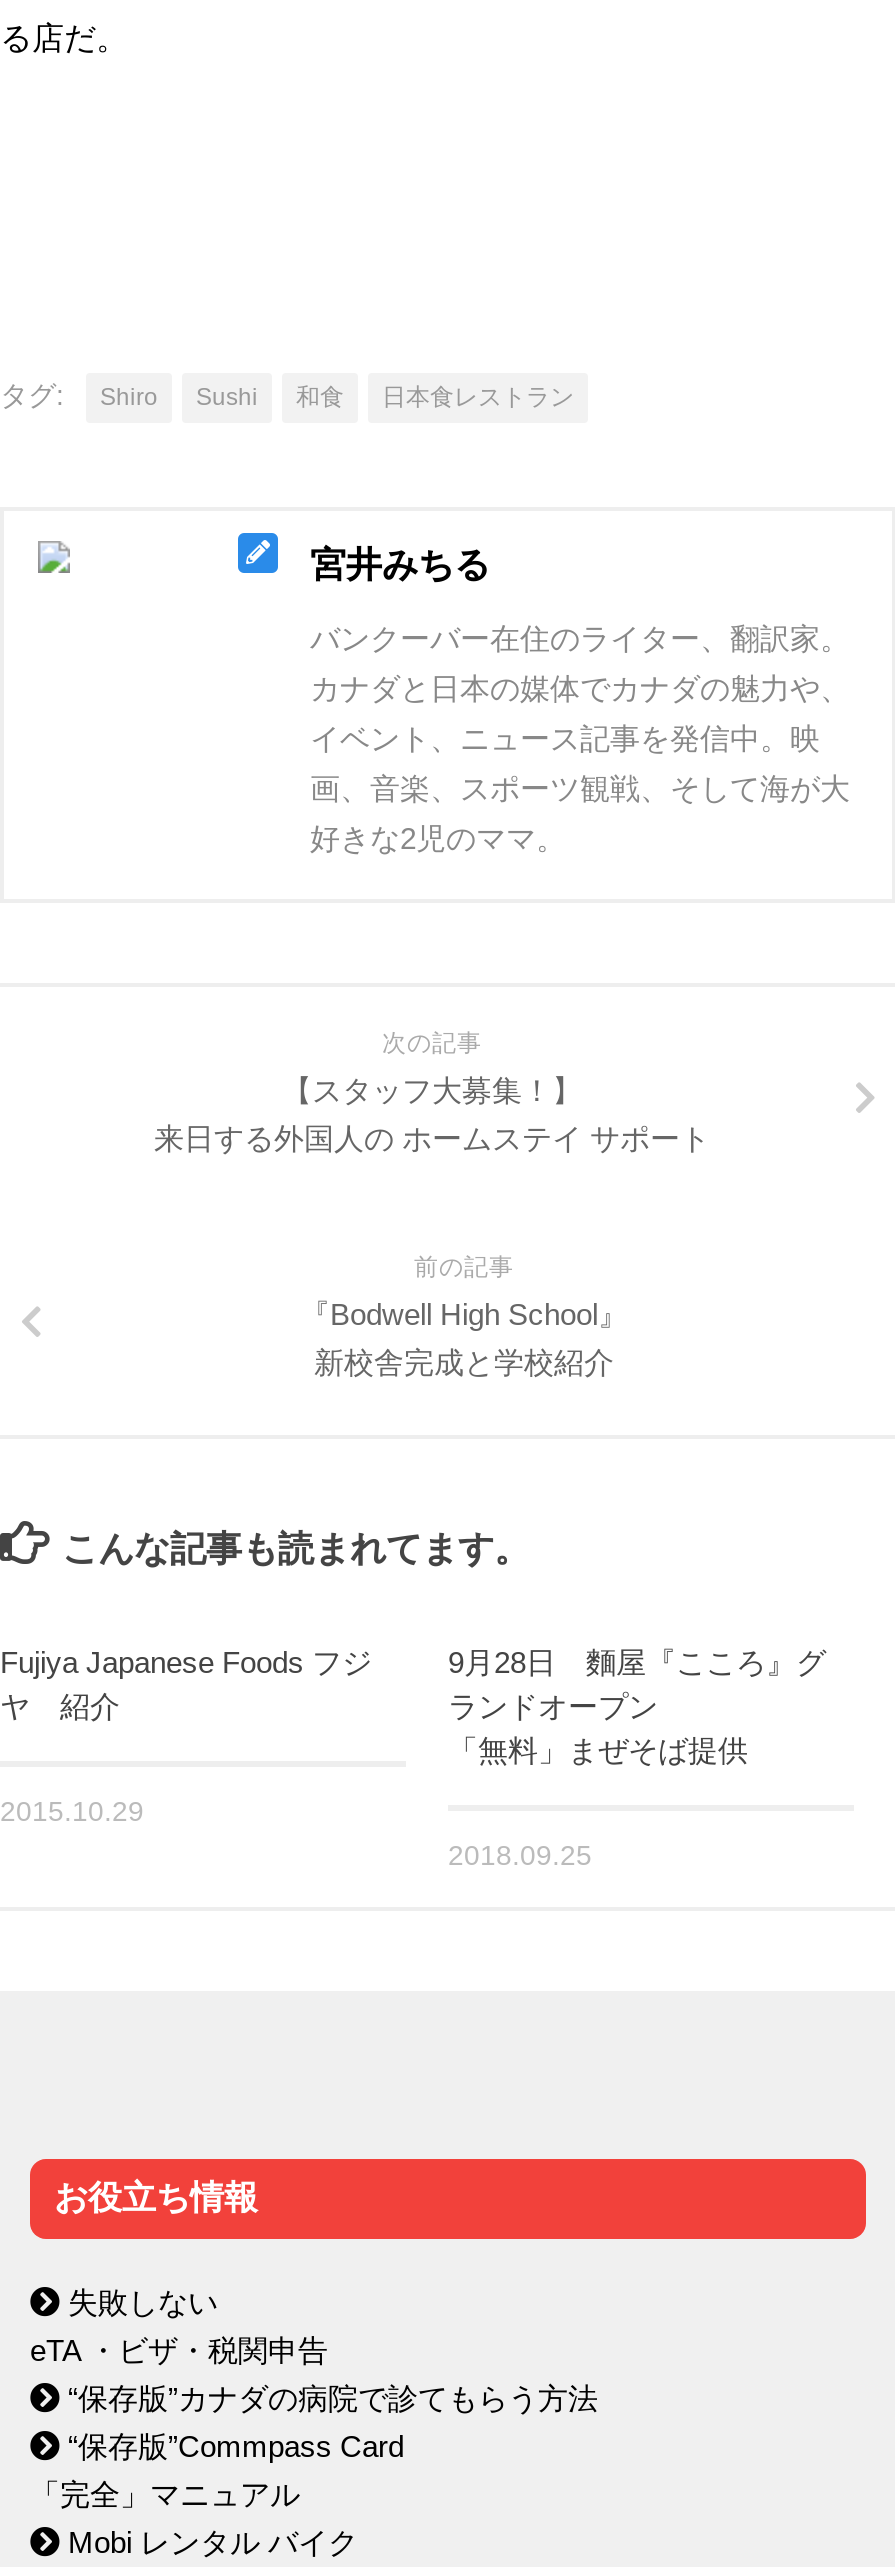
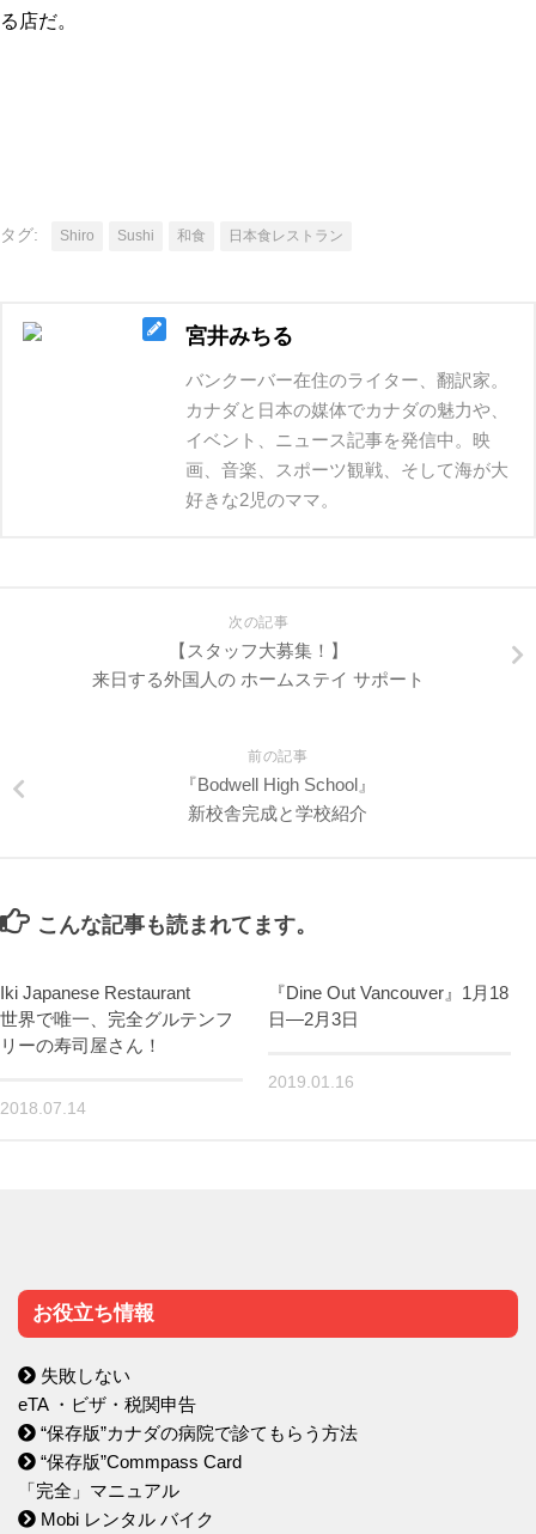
[0,1645,372,1723] Fujiya Japanese Foods フジ | ヤ 紹介 -> [0,982,233,1055] Iki Japanese Restaurant | 世界で唯一、完全グルテンフ | リーの寿司屋さん！
[448,1645,826,1767] 9月28日 麵屋『こころ』グ | ランドオープン | 「無料」まぜそば提供 -> [268,982,508,1029] 『Dine Out Vancouver』1月18 | 日―2月3日
[0,1795,144,1827] 2015.10.29 -> [0,1098,86,1118] 2018.07.14
[448,1839,592,1871] 2018.09.25 -> [268,1072,354,1091] 2019.01.16

